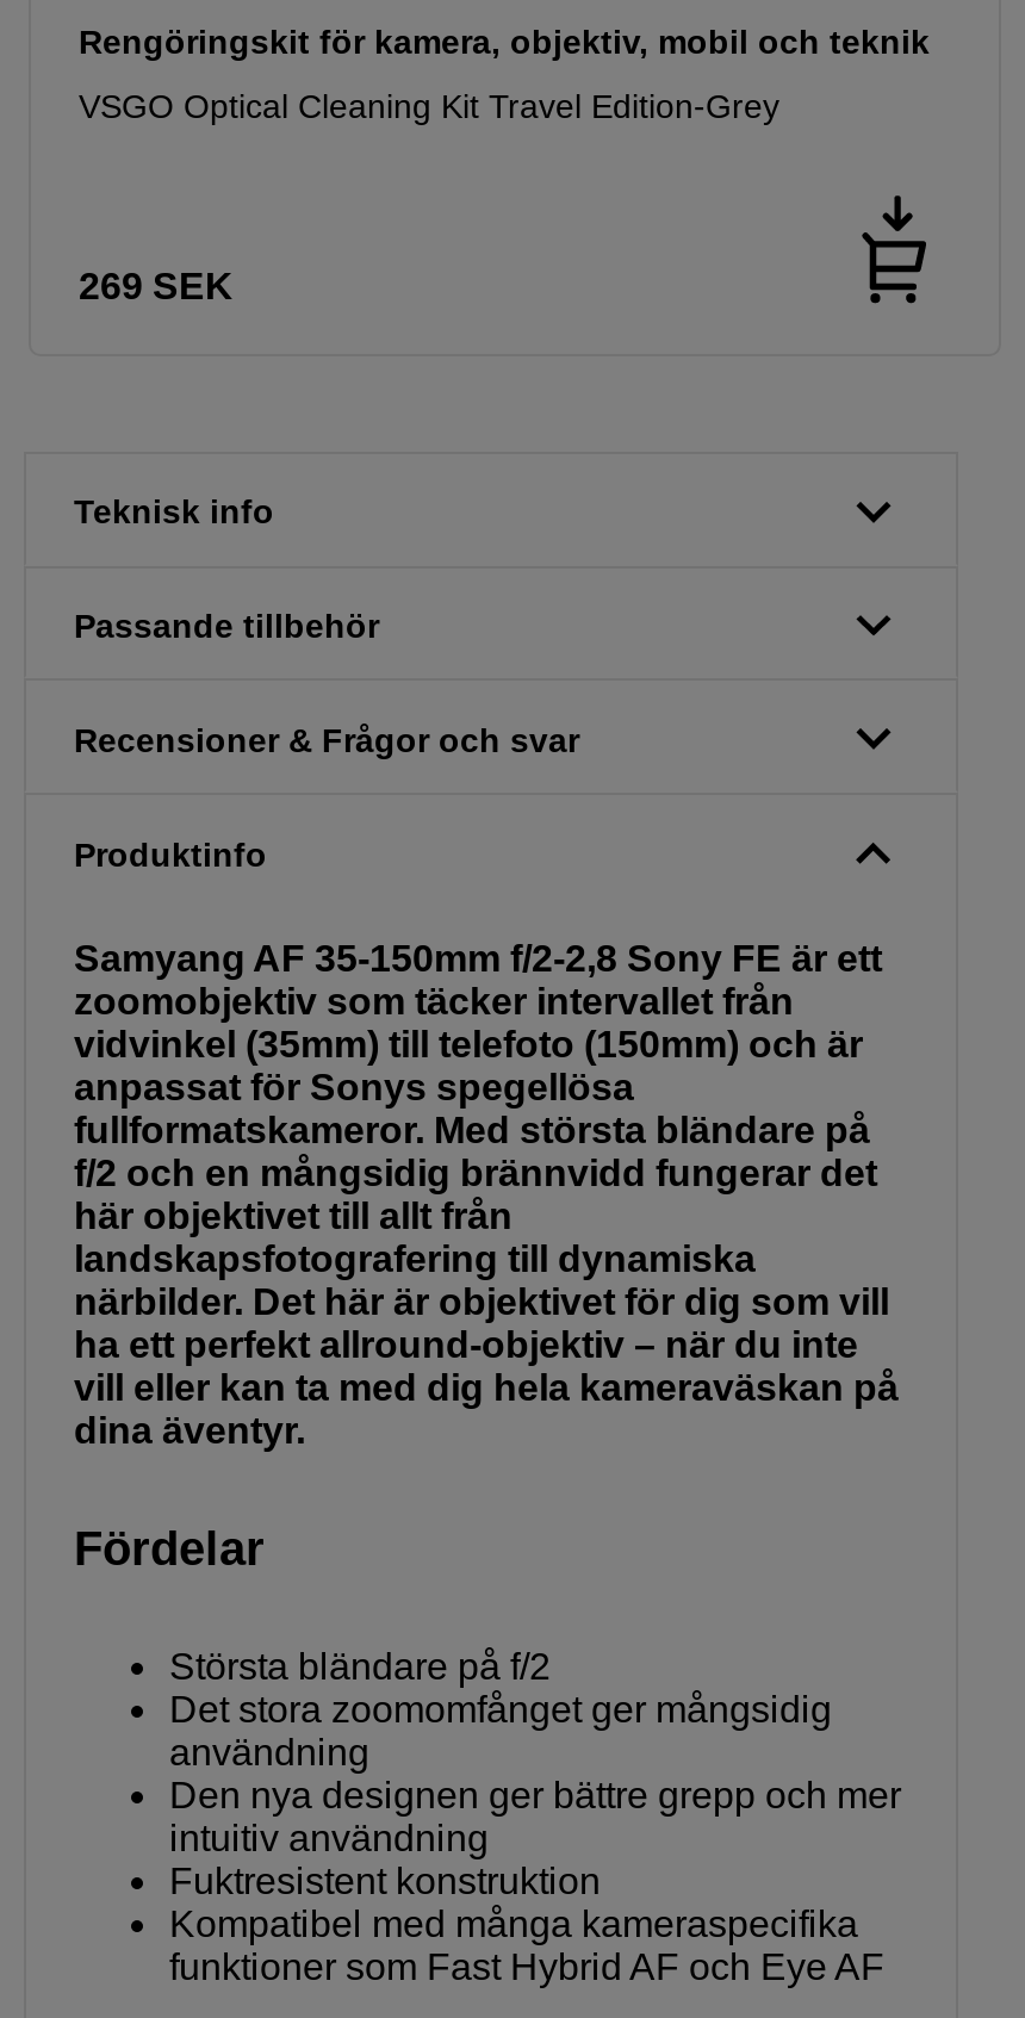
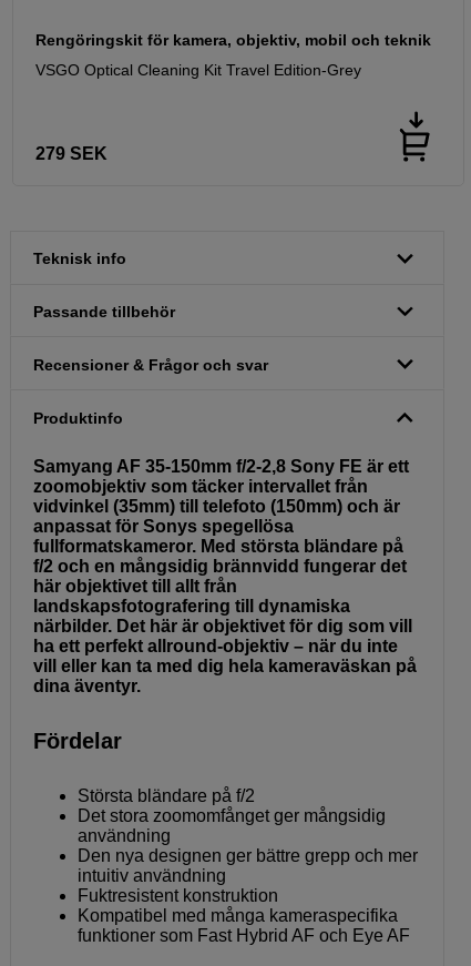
[79,265,234,306] 269 SEK -> [35,144,107,163] 279 SEK

